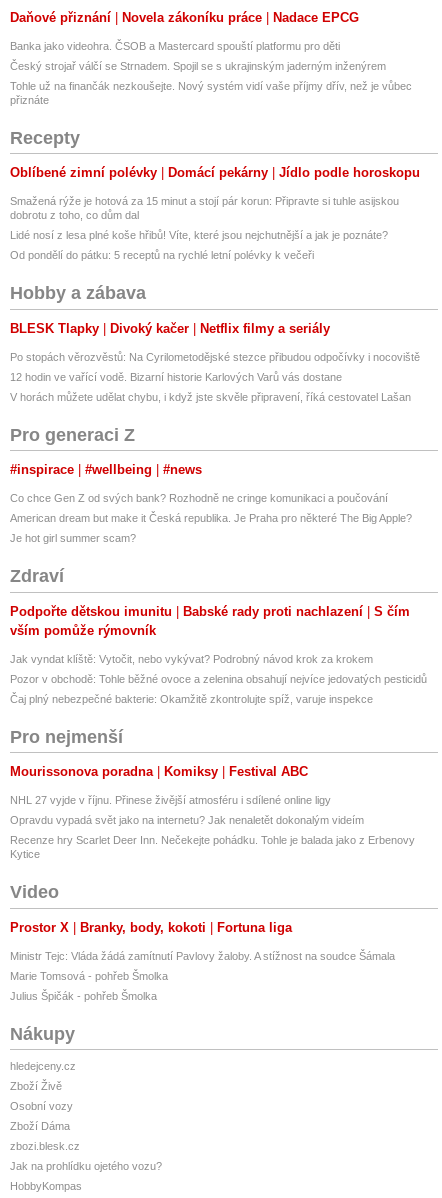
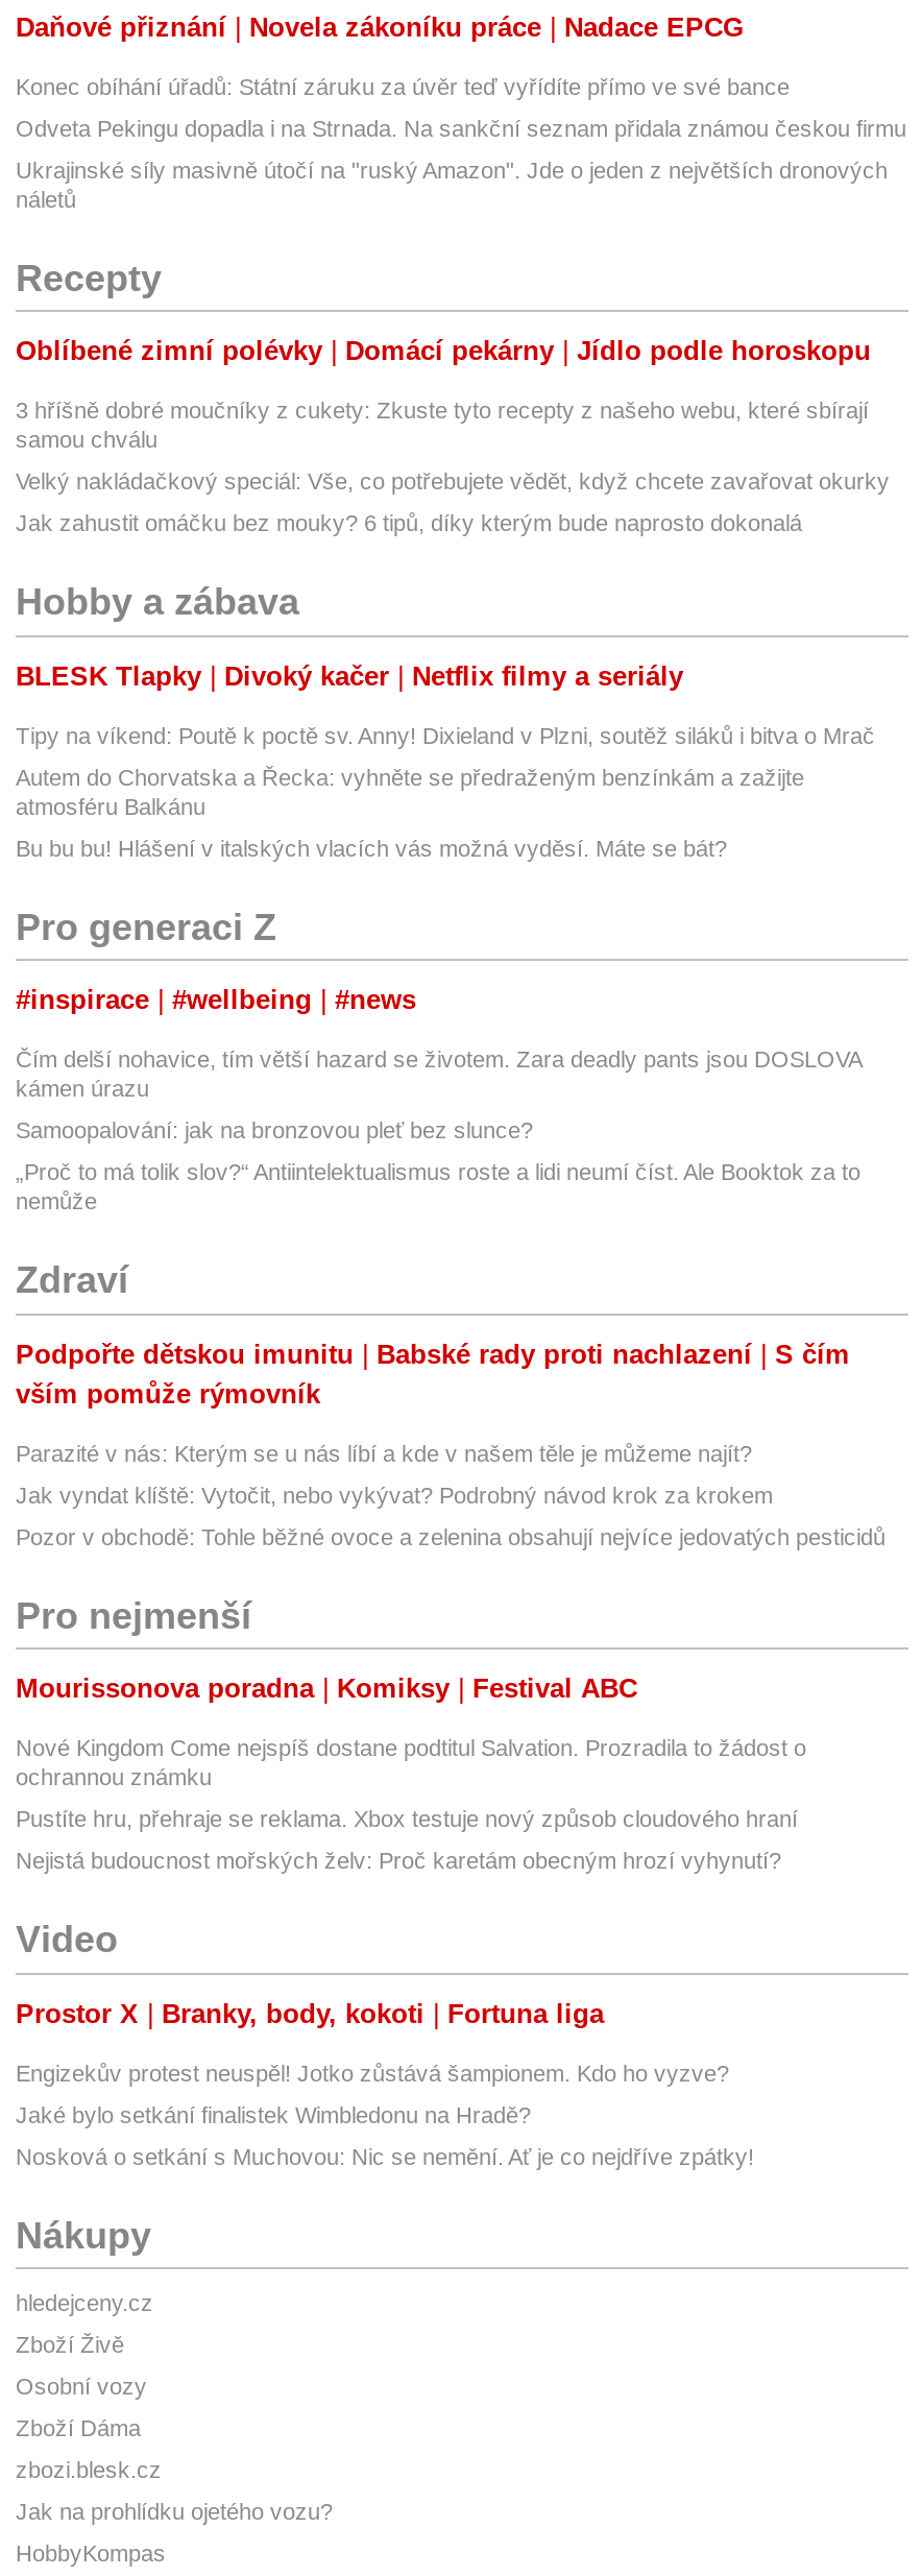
[10,40,340,52] Banka jako videohra. ČSOB a Mastercard spouští platformu pro děti -> [16,74,790,99] Konec obíhání úřadů: Státní záruku za úvěr teď vyřídíte přímo ve své bance
[10,60,386,72] Český strojař válčí se Strnadem. Spojil se s ukrajinským jaderným inženýrem -> [16,115,906,140] Odveta Pekingu dopadla i na Strnada. Na sankční seznam přidala známou českou firmu
[10,80,412,106] Tohle už na finančák nezkoušejte. Nový systém vidí vaše příjmy dřív, než je vůbec | přiznáte -> [16,157,888,211] Ukrajinské síly masivně útočí na "ruský Amazon". Jde o jeden z největších dronových | náletů
[10,195,399,221] Smažená rýže je hotová za 15 minut a stojí pár korun: Připravte si tuhle asijskou | dobrotu z toho, co dům dal -> [16,398,869,452] 3 hříšně dobré moučníky z cukety: Zkuste tyto recepty z našeho webu, které sbírají | samou chválu
[10,229,388,241] Lidé nosí z lesa plné koše hřibů! Víte, které jsou nejchutnější a jak je poznáte? -> [16,469,890,494] Velký nakládačkový speciál: Vše, co potřebujete vědět, když chcete zavařovat okurky
[10,249,314,261] Od pondělí do pátku: 5 receptů na rychlé letní polévky k večeři -> [16,511,802,536] Jak zahustit omáčku bez mouky? 6 tipů, díky kterým bude naprosto dokonalá
[10,351,420,363] Po stopách věrozvěstů: Na Cyrilometodějské stezce přibudou odpočívky i nocoviště -> [16,723,875,748] Tipy na víkend: Poutě k poctě sv. Anny! Dixieland v Plzni, soutěž siláků i bitva o Mrač
[10,371,342,383] 12 hodin ve vařící vodě. Bizarní historie Karlových Varů vás dostane -> [16,764,804,819] Autem do Chorvatska a Řecka: vyhněte se předraženým benzínkám a zažijte | atmosféru Balkánu
[10,391,411,403] V horách můžete udělat chybu, i když jste skvěle připravení, říká cestovatel Lašan -> [16,835,727,860] Bu bu bu! Hlášení v italských vlacích vás možná vyděsí. Máte se bát?
[10,492,388,504] Co chce Gen Z od svých bank? Rozhodně ne cringe komunikaci a poučování -> [16,1047,860,1101] Čím delší nohavice, tím větší hazard se životem. Zara deadly pants jsou DOSLOVA | kámen úrazu
[10,512,412,524] American dream but make it Česká republika. Je Praha pro některé The Big Apple? -> [16,1118,533,1143] Samoopalování: jak na bronzovou pleť bez slunce?
[10,532,136,544] Je hot girl summer scam? -> [16,1160,860,1214] „Proč to má tolik slov?“ Antiintelektualismus roste a lidi neumí číst. Ale Booktok za to | nemůže
none -> [16,1440,752,1465] Parazité v nás: Kterým se u nás líbí a kde v našem těle je můžeme najít?
moved [10,653,427,685] -> [16,1482,885,1549]: Jak vyndat klíště: Vytočit, nebo vykývat? Podrobný návod krok za krokem | Pozor v obchodě: Tohle běžné ovoce a zelenina obsahují nejvíce jedovatých pesticidů
[10,693,373,705] Čaj plný nebezpečné bakterie: Okamžitě zkontrolujte spíž, varuje inspekce -> none
[10,794,331,806] NHL 27 vyjde v říjnu. Přinese živější atmosféru i sdílené online ligy -> [16,1736,806,1790] Nové Kingdom Come nejspíš dostane podtitul Salvation. Prozradila to žádost o | ochrannou známku
[10,814,364,826] Opravdu vypadá svět jako na internetu? Jak nenaletět dokonalým videím -> [16,1807,798,1832] Pustíte hru, přehraje se reklama. Xbox testuje nový způsob cloudového hraní
[10,834,415,860] Recenze hry Scarlet Deer Inn. Nečekejte pohádku. Tohle je balada jako z Erbenovy | Kytice -> [16,1848,781,1873] Nejistá budoucnost mořských želv: Proč karetám obecným hrozí vyhynutí?
[10,950,395,962] Ministr Tejc: Vláda žádá zamítnutí Pavlovy žaloby. A stížnost na soudce Šámala -> [16,2060,729,2085] Engizekův protest neuspěl! Jotko zůstává šampionem. Kdo ho vyzve?
[10,970,168,982] Marie Tomsová - pohřeb Šmolka -> [16,2102,531,2127] Jaké bylo setkání finalistek Wimbledonu na Hradě?
[10,990,157,1002] Julius Špičák - pohřeb Šmolka -> [16,2144,754,2169] Nosková o setkání s Muchovou: Nic se nemění. Ať je co nejdříve zpátky!

